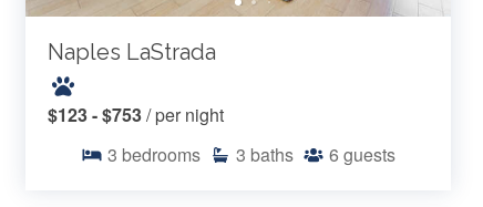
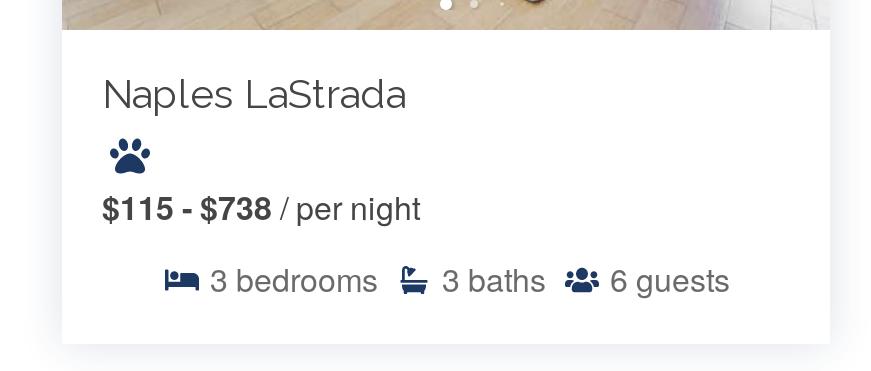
[48,102,224,127] $123 - $753 / per night -> [102,184,420,230] $115 - $738 / per night

